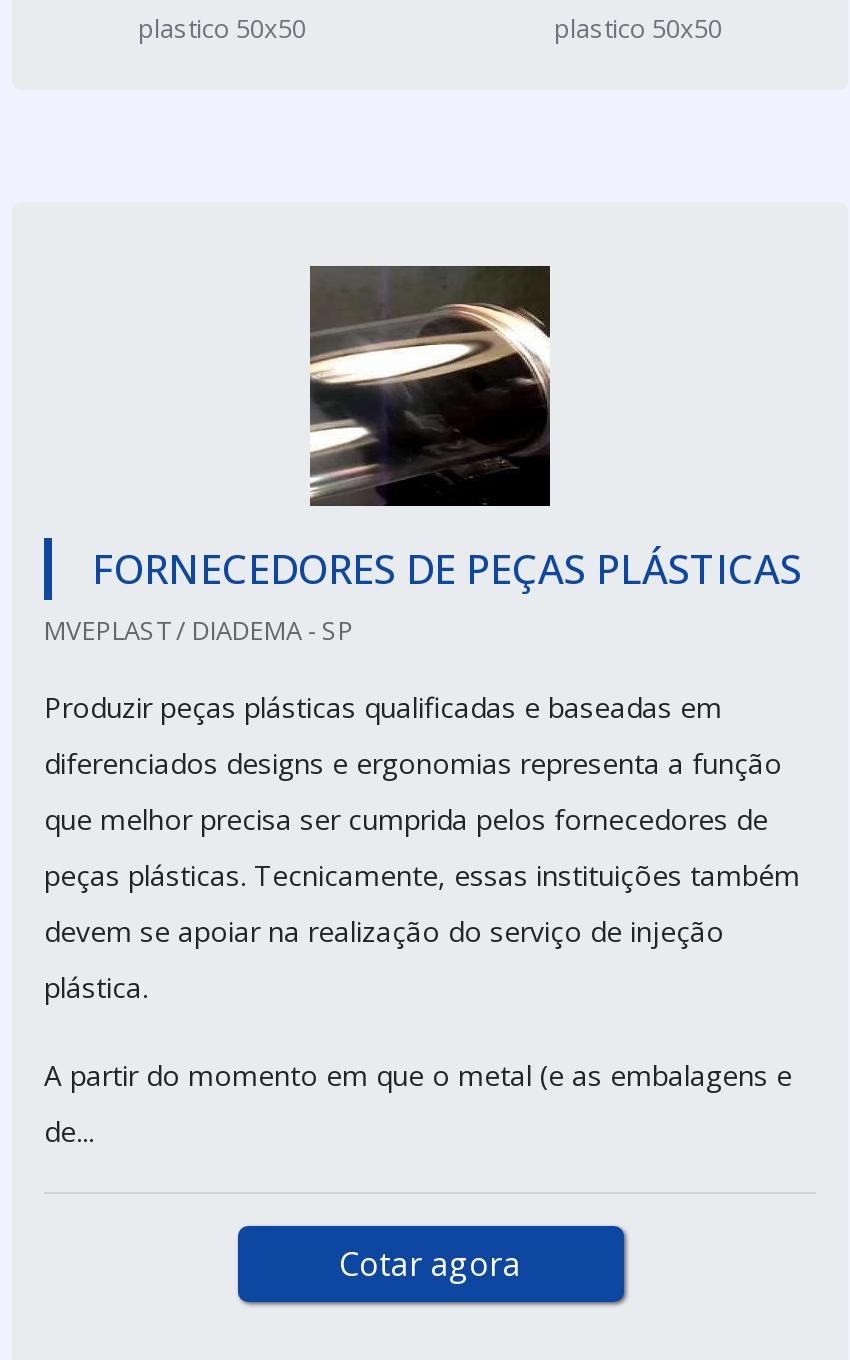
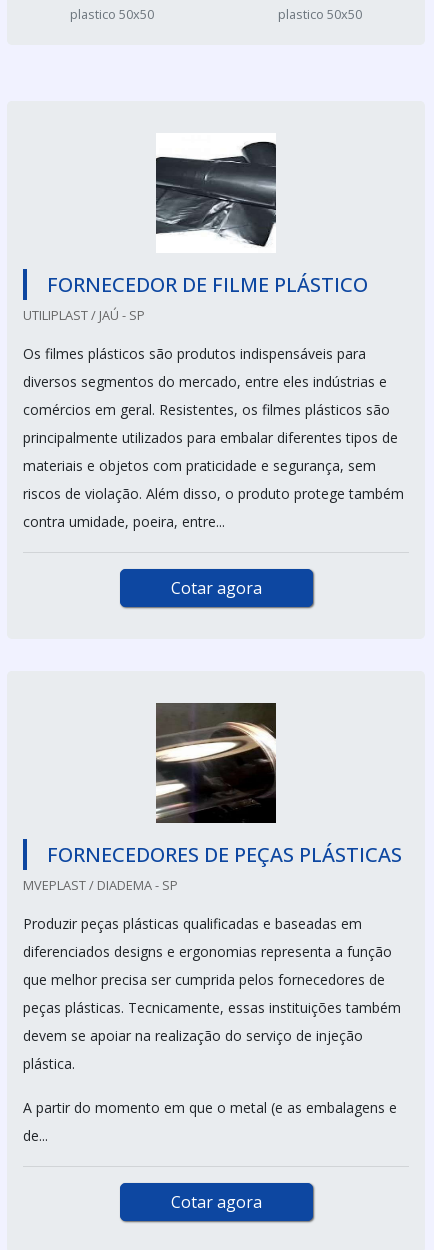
none -> [23,141,404,598] [image] | FORNECEDOR DE FILME PLÁSTICO | UTILIPLAST / JAÚ - SP | Os filmes plásticos são produtos indispensáveis para | diversos segmentos do mercado, entre eles indústrias e | comércios em geral. Resistentes, os filmes plásticos são | principalmente utilizados para embalar diferentes tipos de | materiais e objetos com praticidade e segurança, sem | riscos de violação. Além disso, o produto protege também | contra umidade, poeira, entre... | Cotar agora

